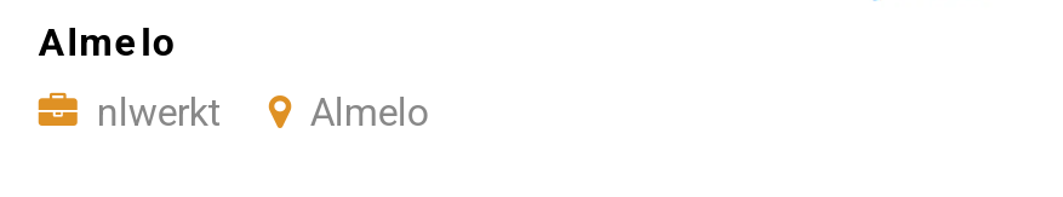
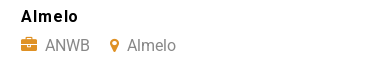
[97,88,220,134] nlwerkt -> [45,36,90,55] ANWB

